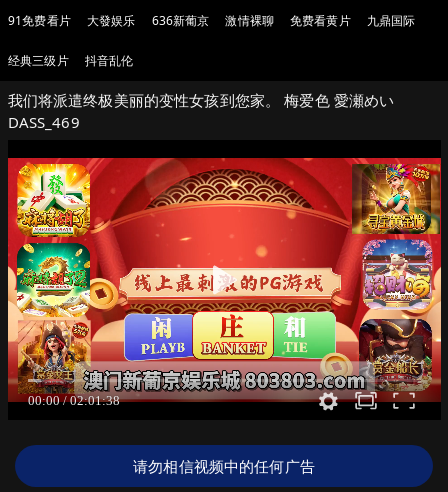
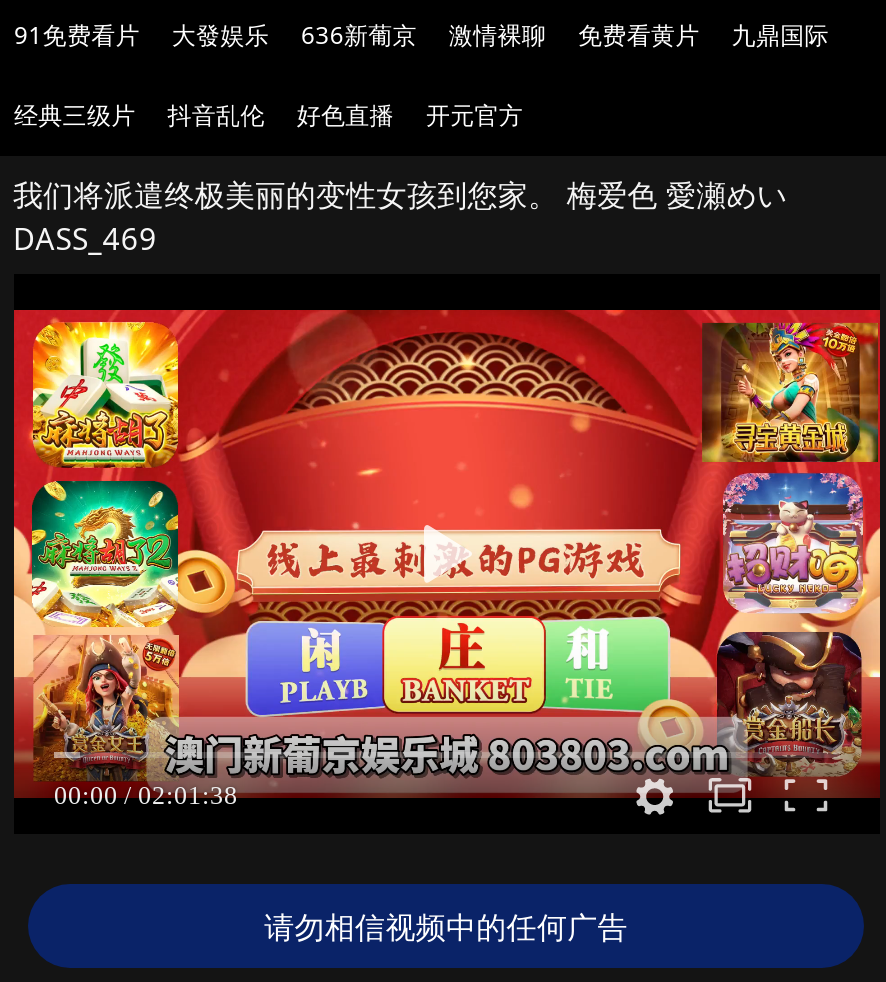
none -> [297,98,523,132] 好色直播 | 开元官方

